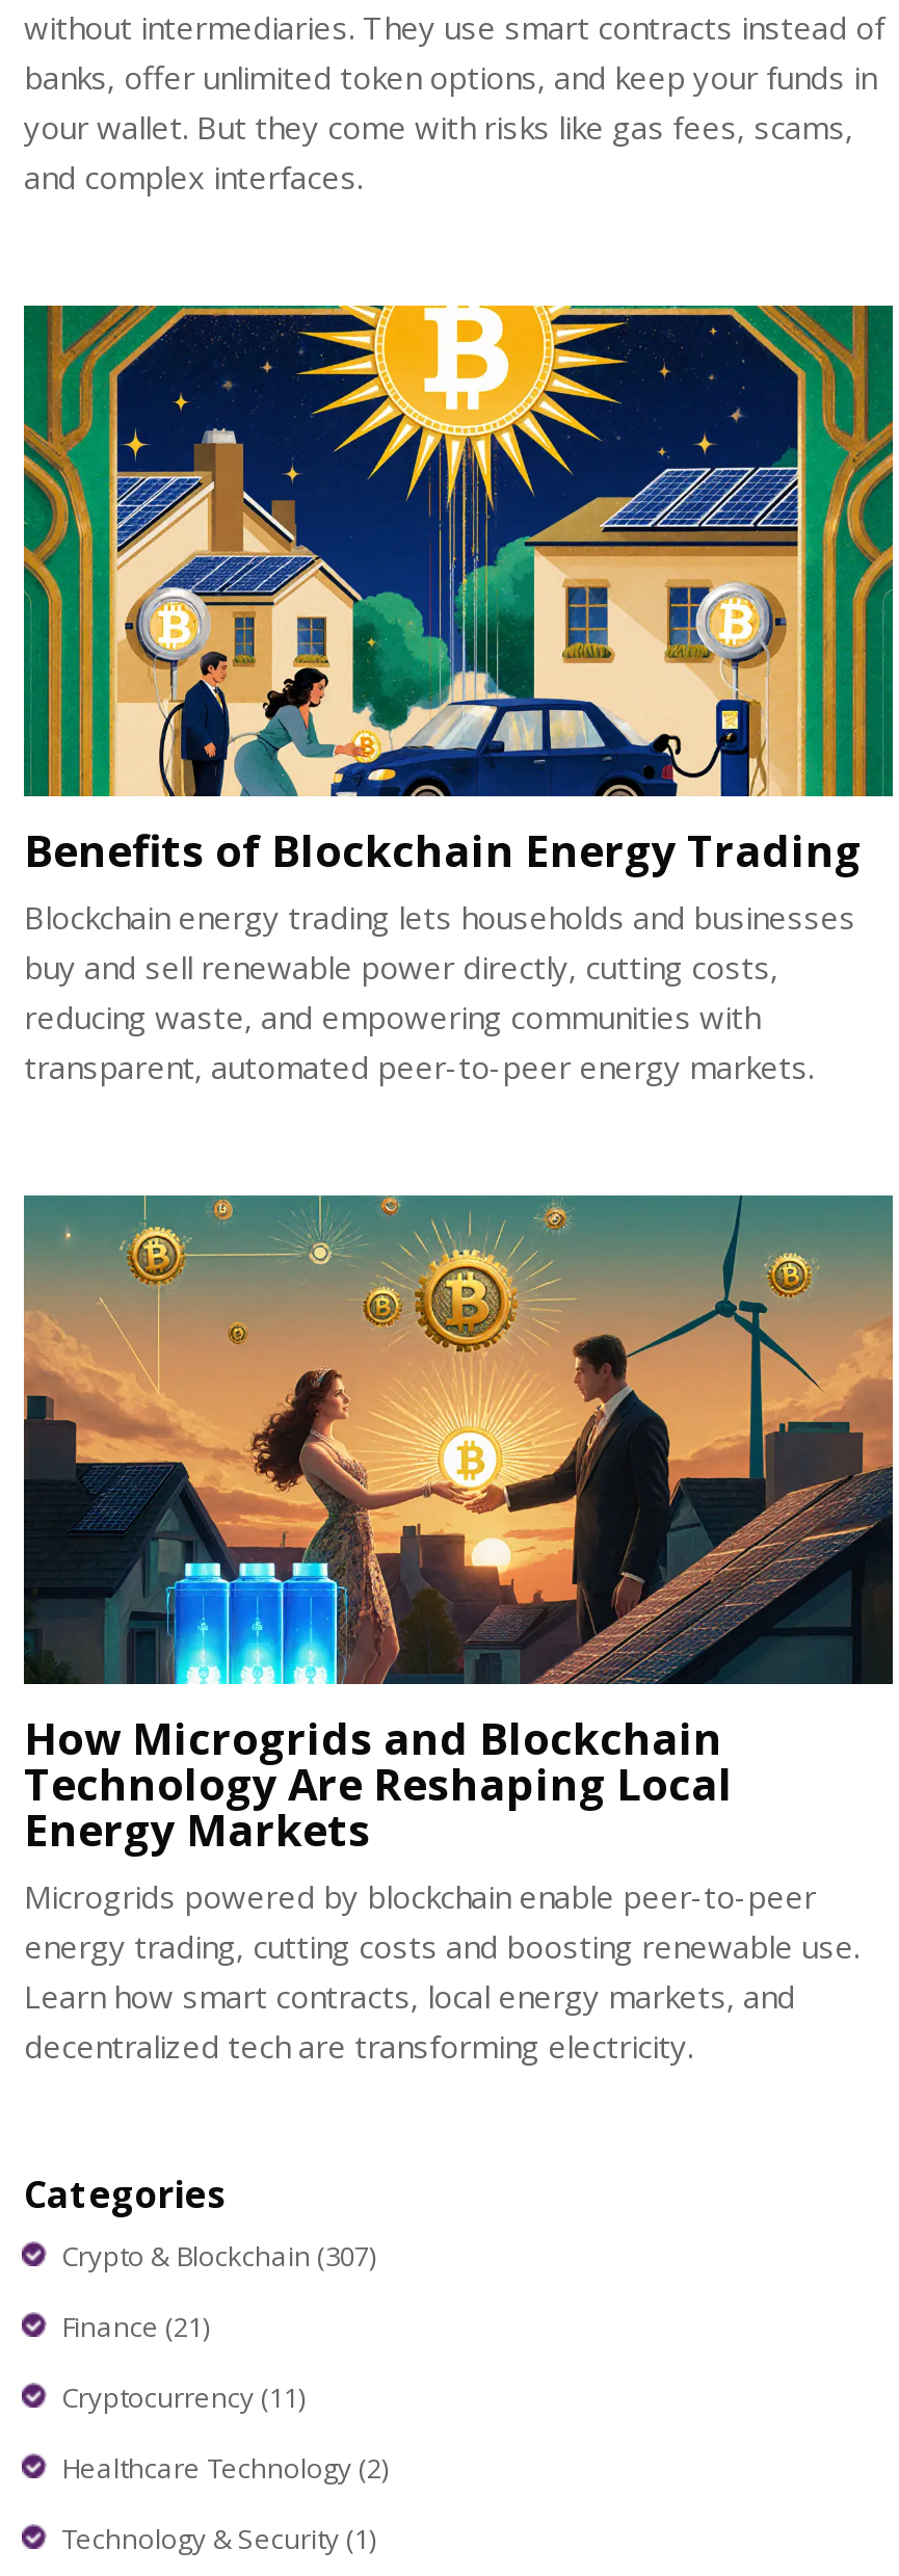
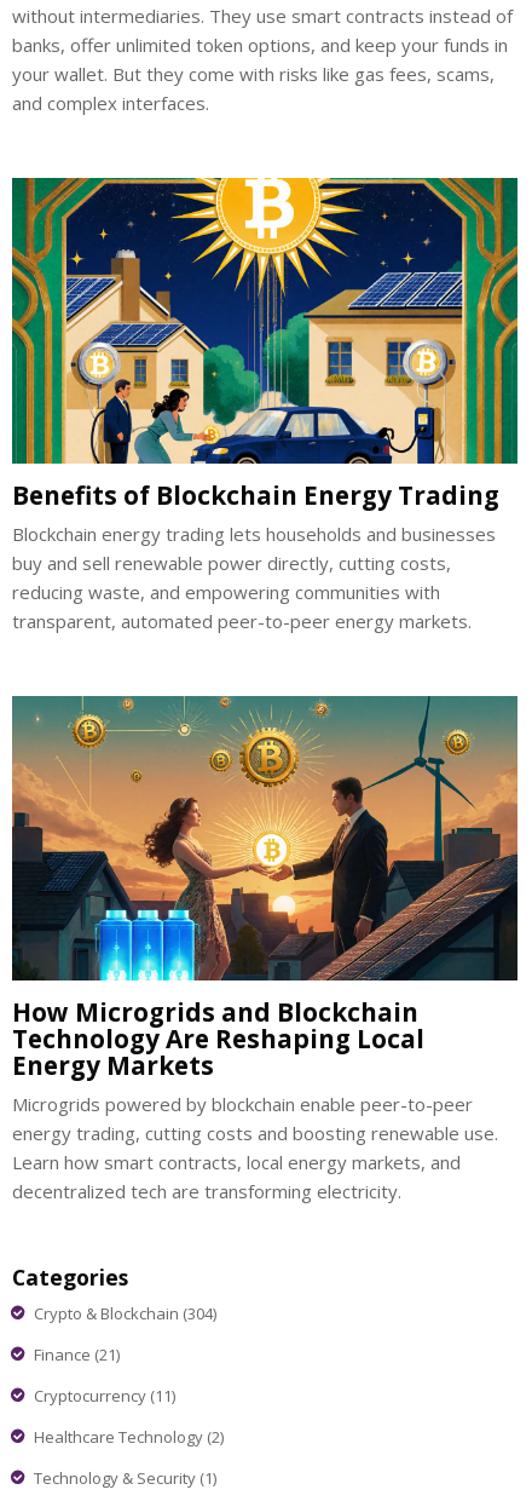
[61,2237,375,2275] Crypto & Blockchain (307) -> [34,1302,216,1324] Crypto & Blockchain (304)

